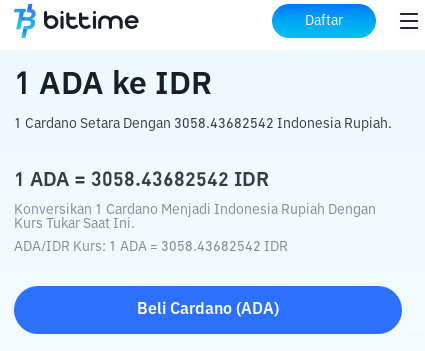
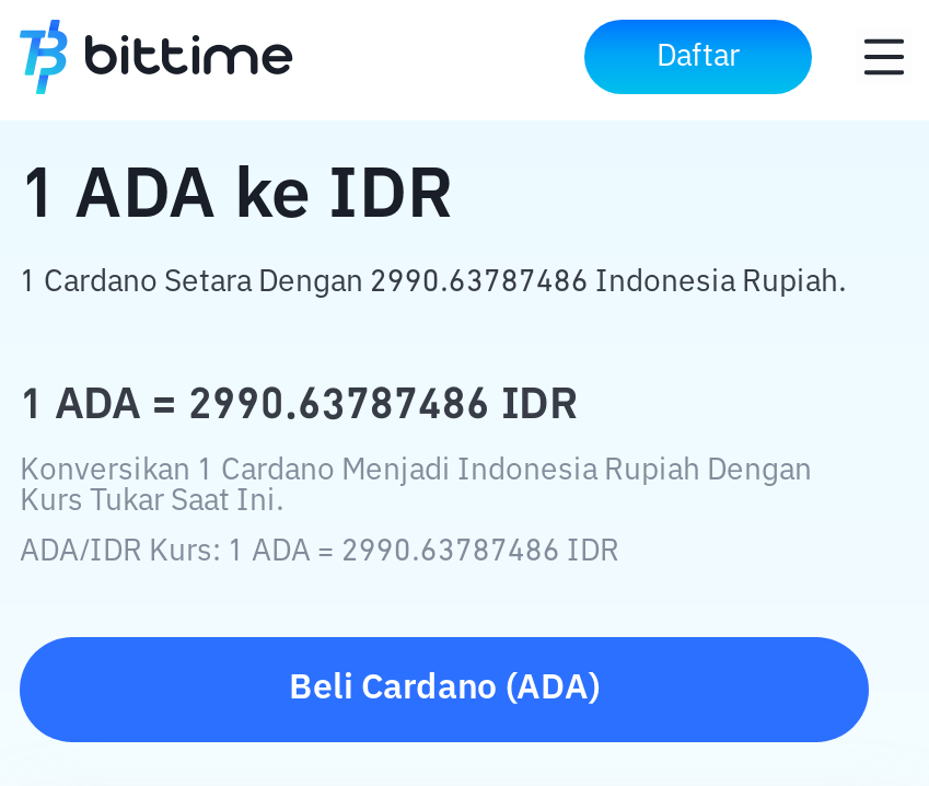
[14,117,392,131] 1 Cardano Setara Dengan 3058.43682542 Indonesia Rupiah. -> [20,267,847,298] 1 Cardano Setara Dengan 2990.63787486 Indonesia Rupiah.
[14,170,269,190] 1 ADA = 3058.43682542 IDR -> [20,383,578,427] 1 ADA = 2990.63787486 IDR
[14,240,288,254] ADA/IDR Kurs: 1 ADA = 3058.43682542 IDR -> [20,536,619,567] ADA/IDR Kurs: 1 ADA = 2990.63787486 IDR

